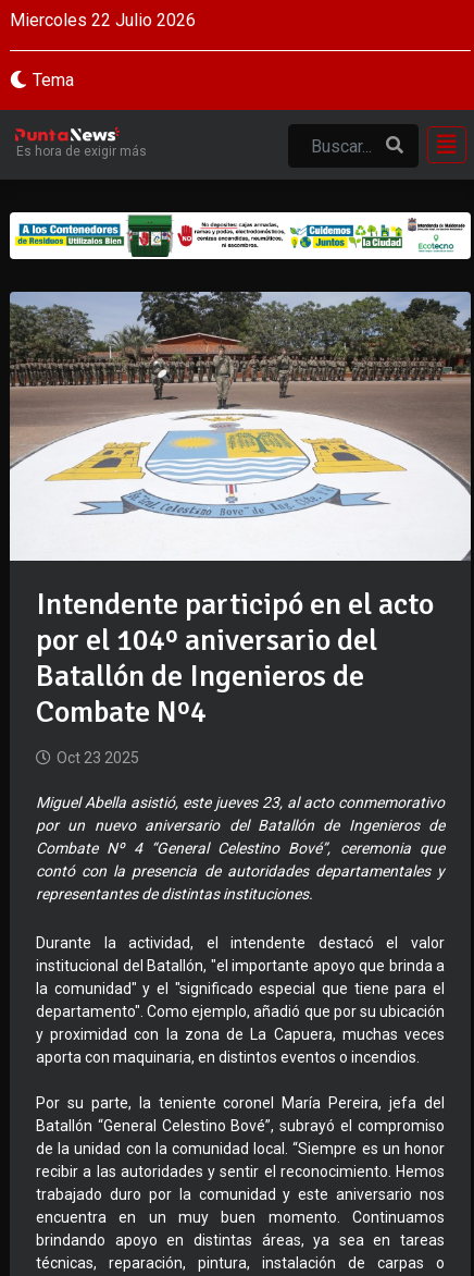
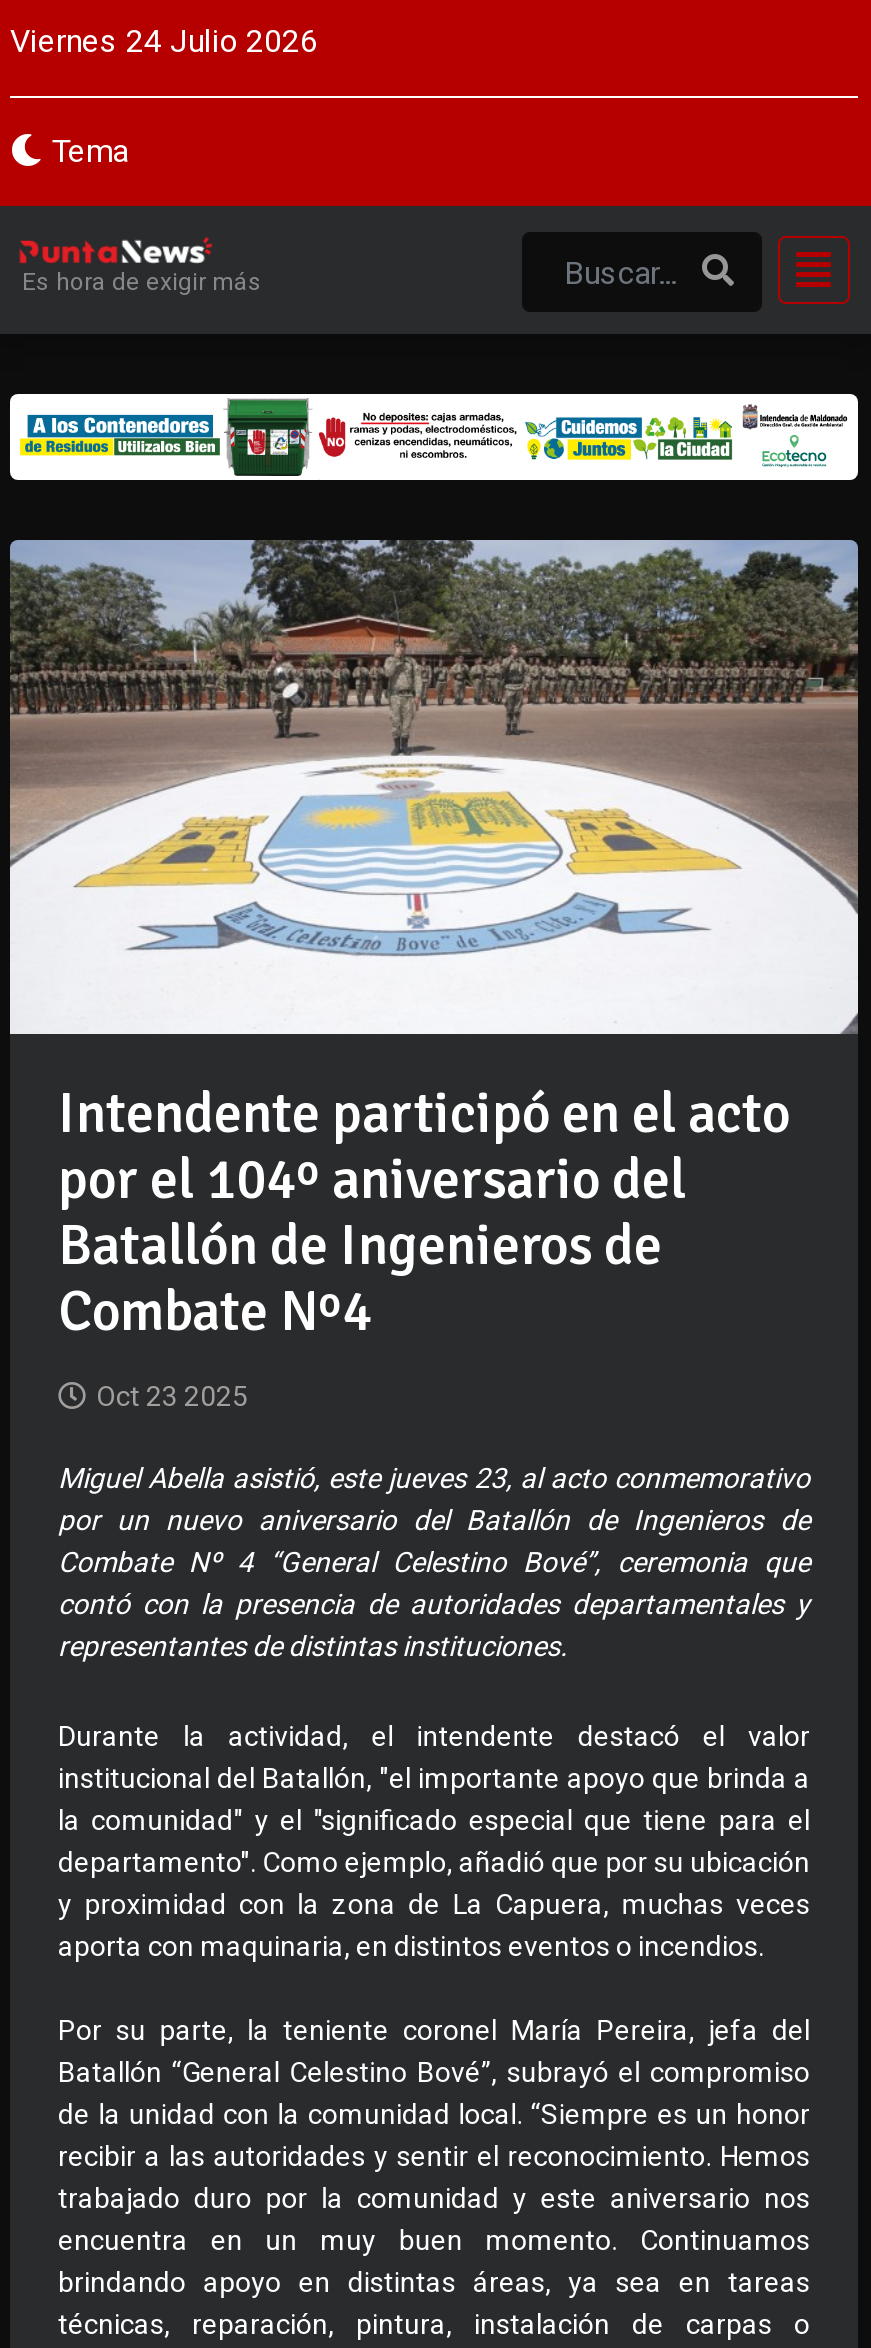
[10,10,196,30] Miercoles 22 Julio 2026 -> [10,22,318,60] Viernes 24 Julio 2026

